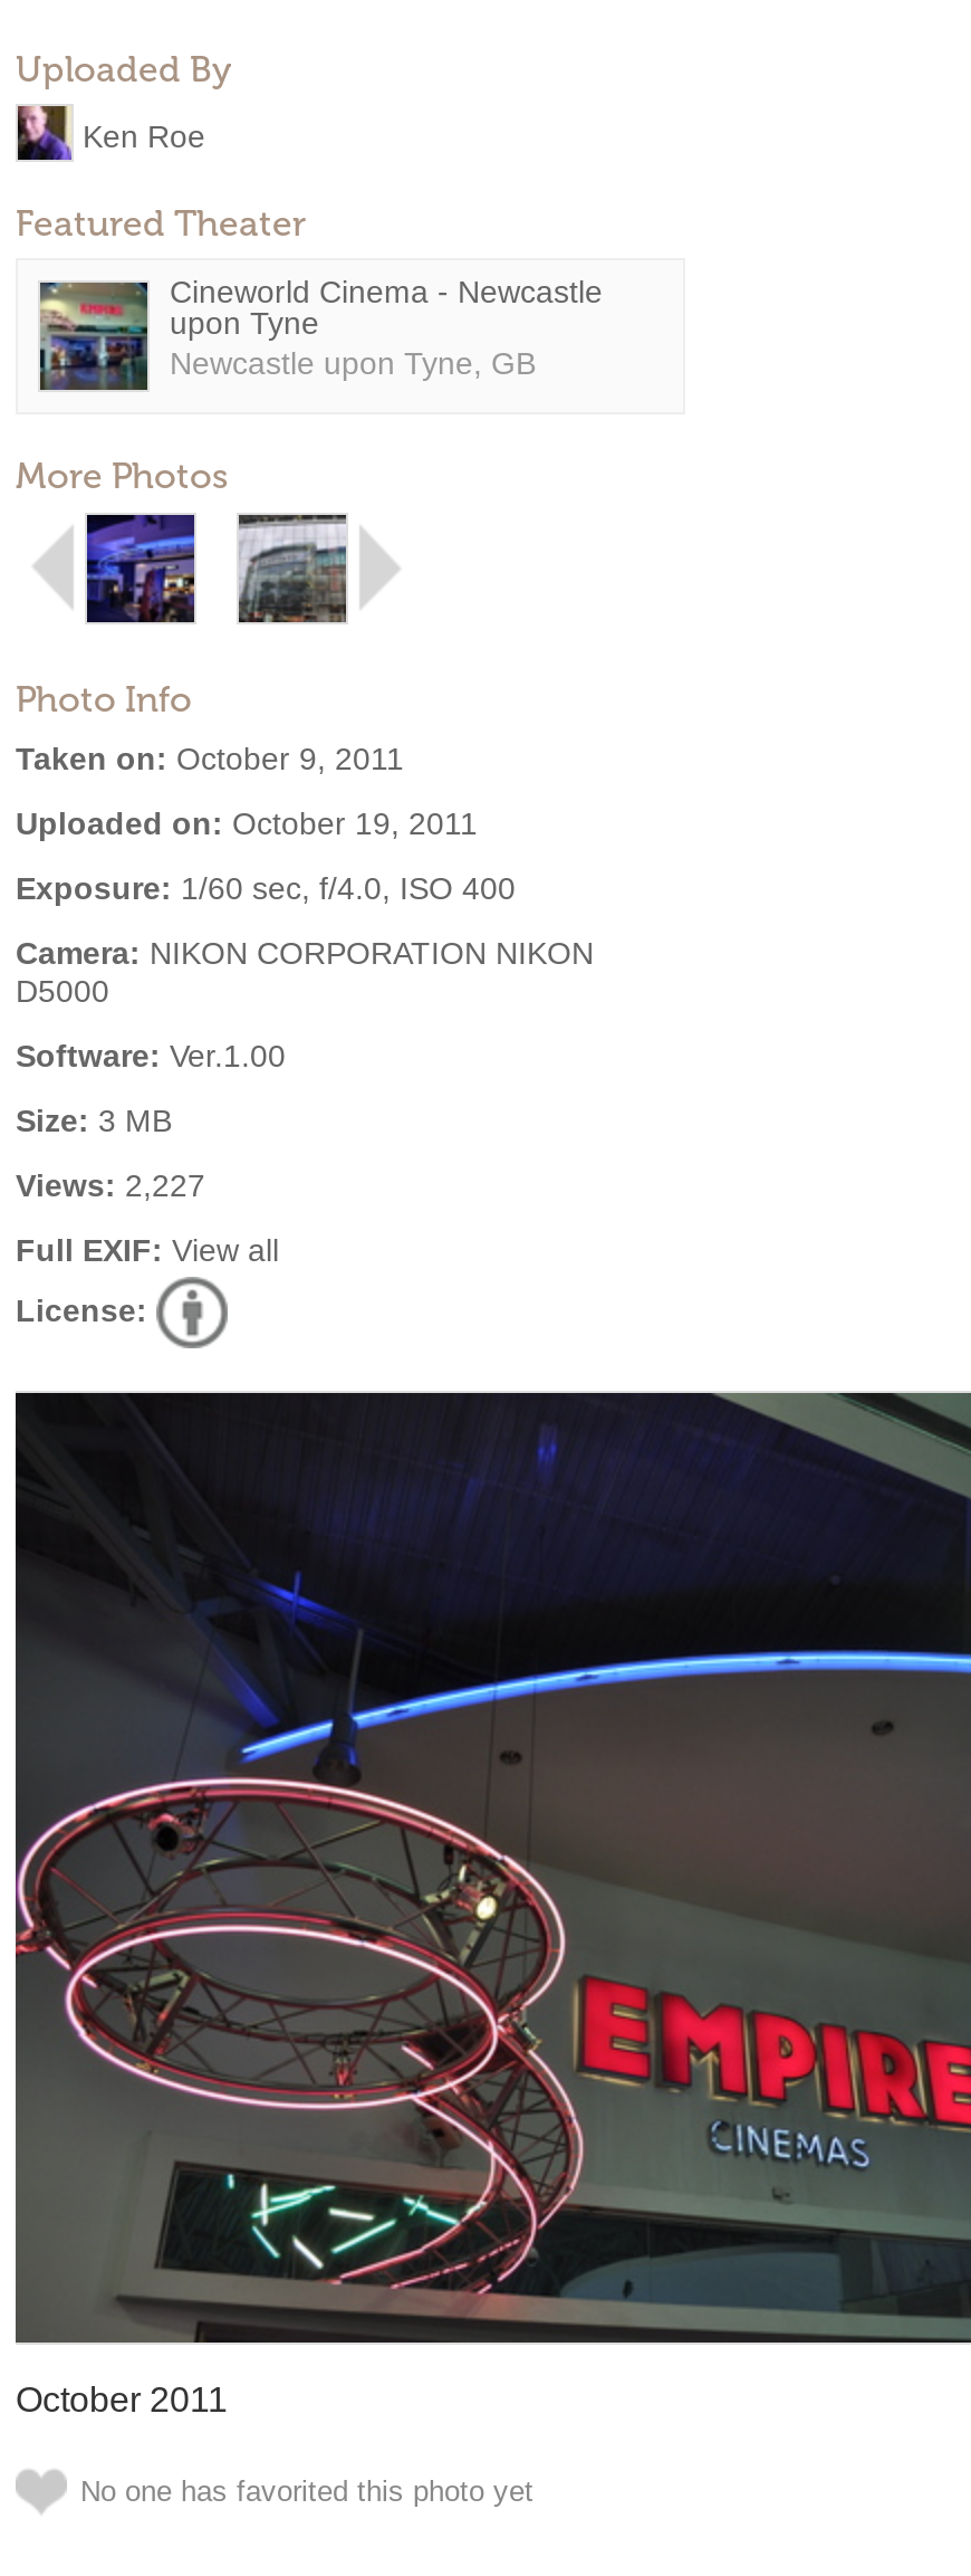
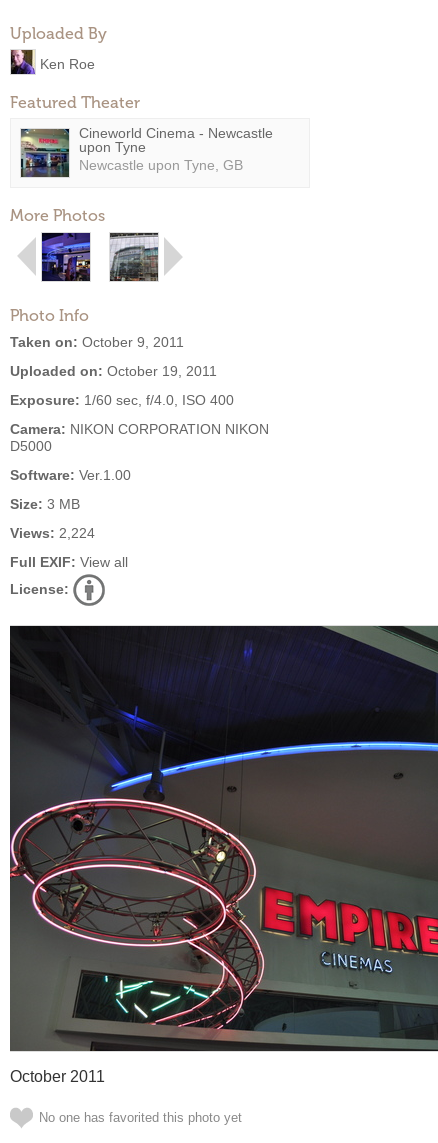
[16,1167,205,1203] Views: 2,227 -> [10,525,95,541] Views: 2,224

